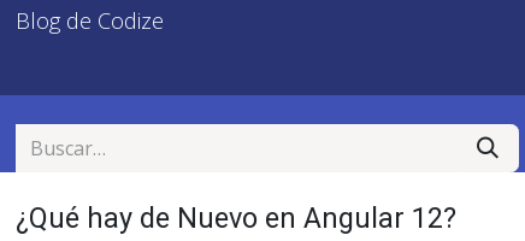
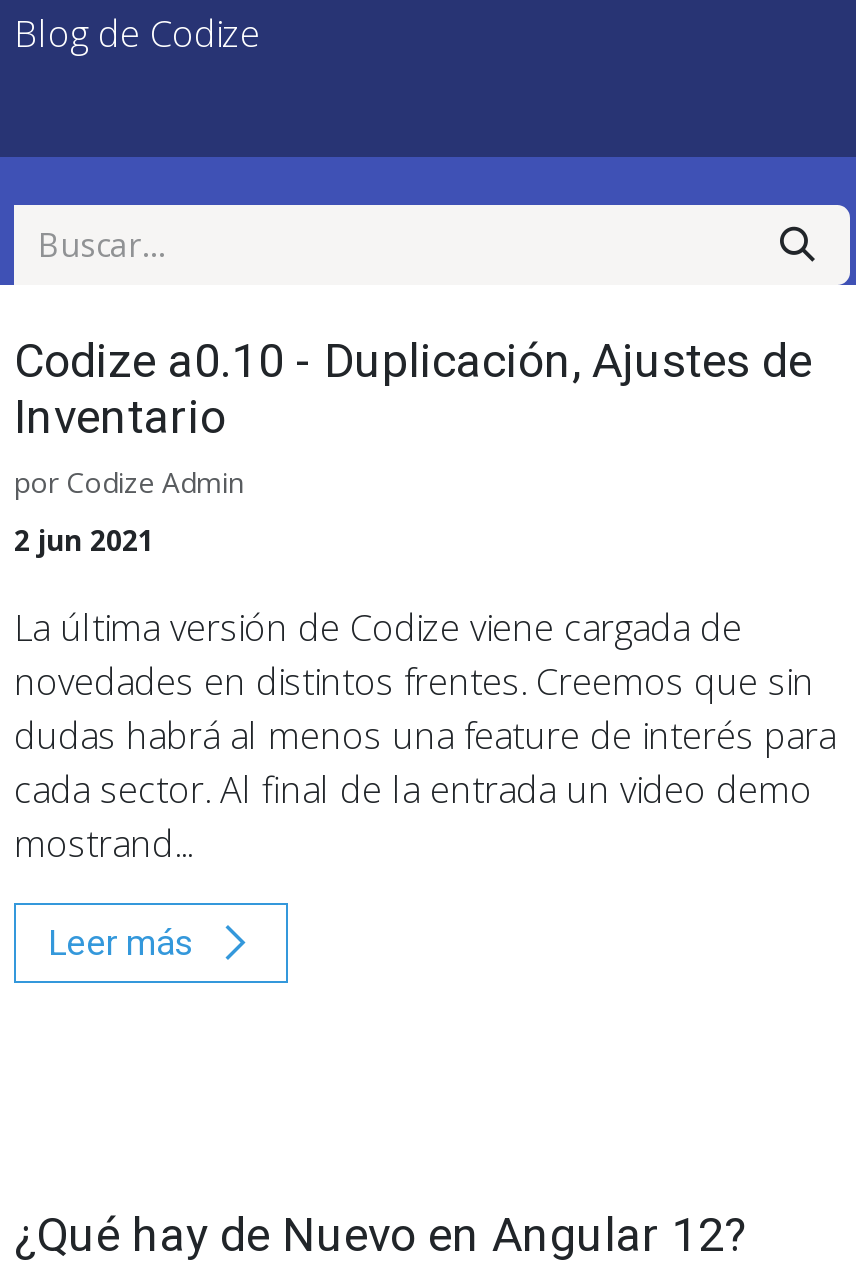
none -> [14,333,836,963] Codize a0.10 - Duplicación, Ajustes de | Inventario | por Codize Admin | 2 jun 2021 | La última versión de Codize viene cargada de | novedades en distintos frentes. Creemos que sin | dudas habrá al menos una feature de interés para | cada sector. Al final de la entrada un video demo | mostrand... | Leer más

